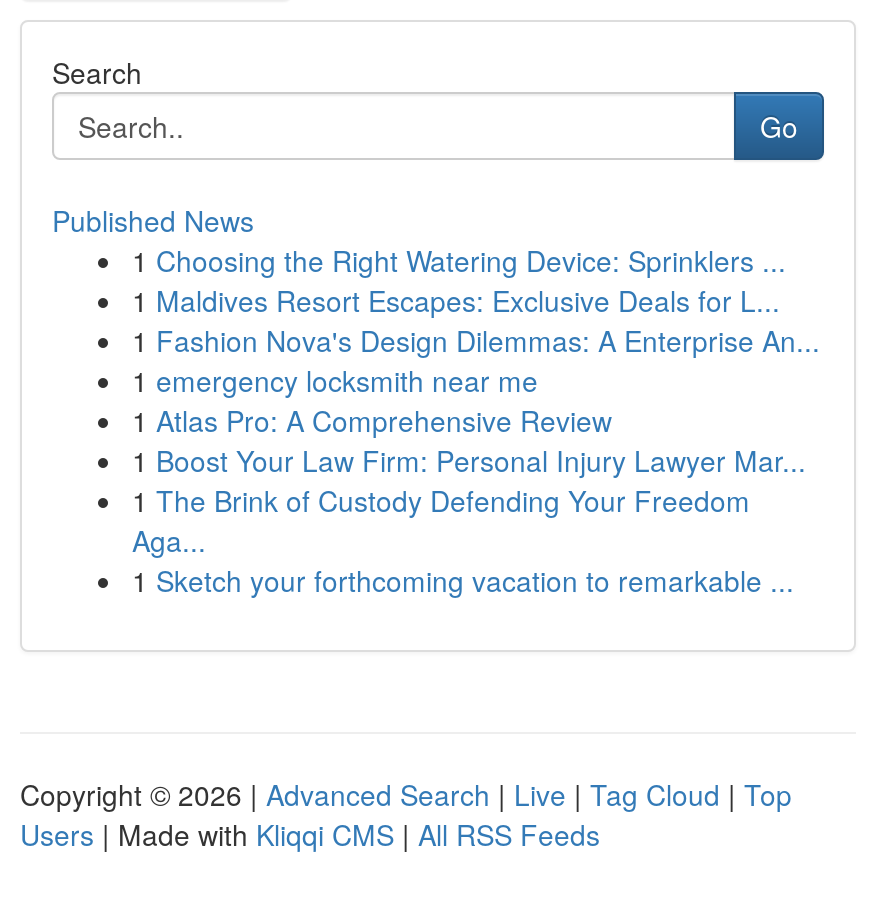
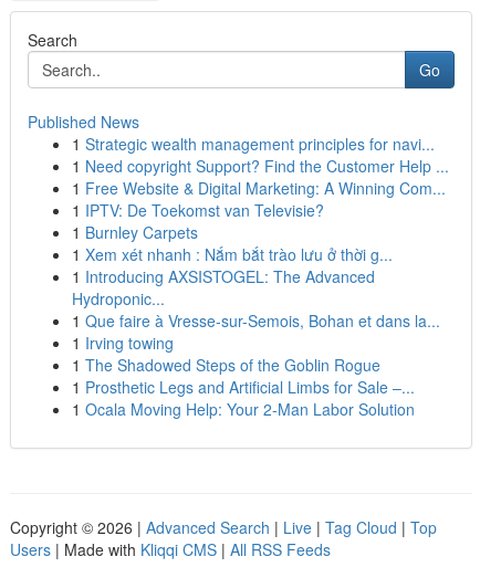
[132,240,820,600] 1 Choosing the Right Watering Device: Sprinklers ... | 1 Maldives Resort Escapes: Exclusive Deals for L... | 1 Fashion Nova's Design Dilemmas: A Enterprise An... | 1 emergency locksmith near me | 1 Atlas Pro: A Comprehensive Review | 1 Boost Your Law Firm: Personal Injury Lawyer Mar... | 1 The Brink of Custody Defending Your Freedom | Aga... | 1 Sketch your forthcoming vacation to remarkable ... -> [72,133,449,420] 1 Strategic wealth management principles for navi... | 1 Need copyright Support? Find the Customer Help ... | 1 Free Website & Digital Marketing: A Winning Com... | 1 IPTV: De Toekomst van Televisie? | 1 Burnley Carpets | 1 Xem xét nhanh : Nắm bắt trào lưu ở thời g... | 1 Introducing AXSISTOGEL: The Advanced | Hydroponic... | 1 Que faire à Vresse-sur-Semois, Bohan et dans la... | 1 Irving towing | 1 The Shadowed Steps of the Goblin Rogue | 1 Prosthetic Legs and Artificial Limbs for Sale –... | 1 Ocala Moving Help: Your 2-Man Labor Solution

